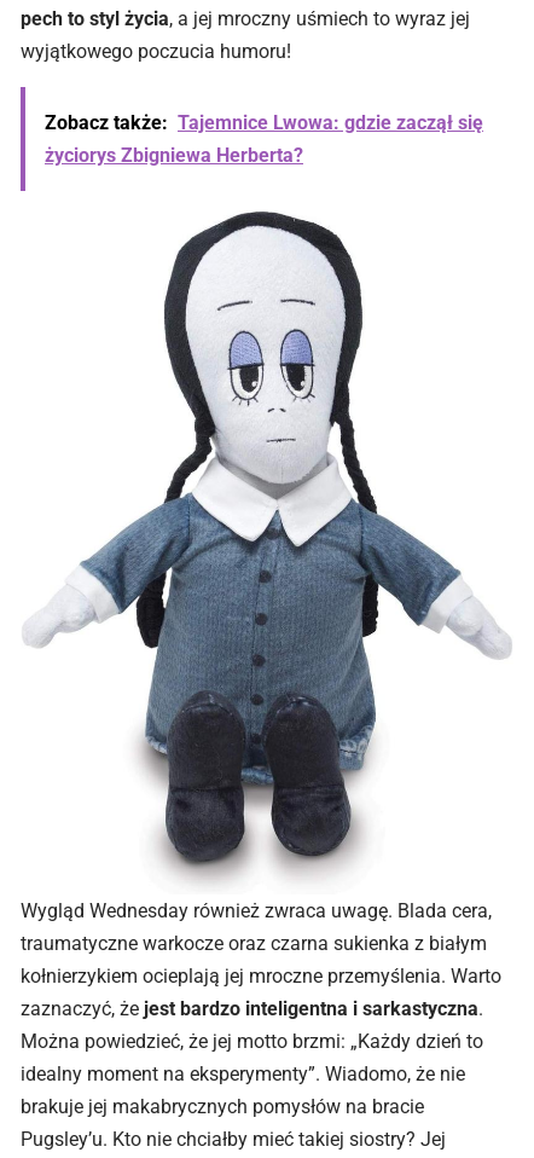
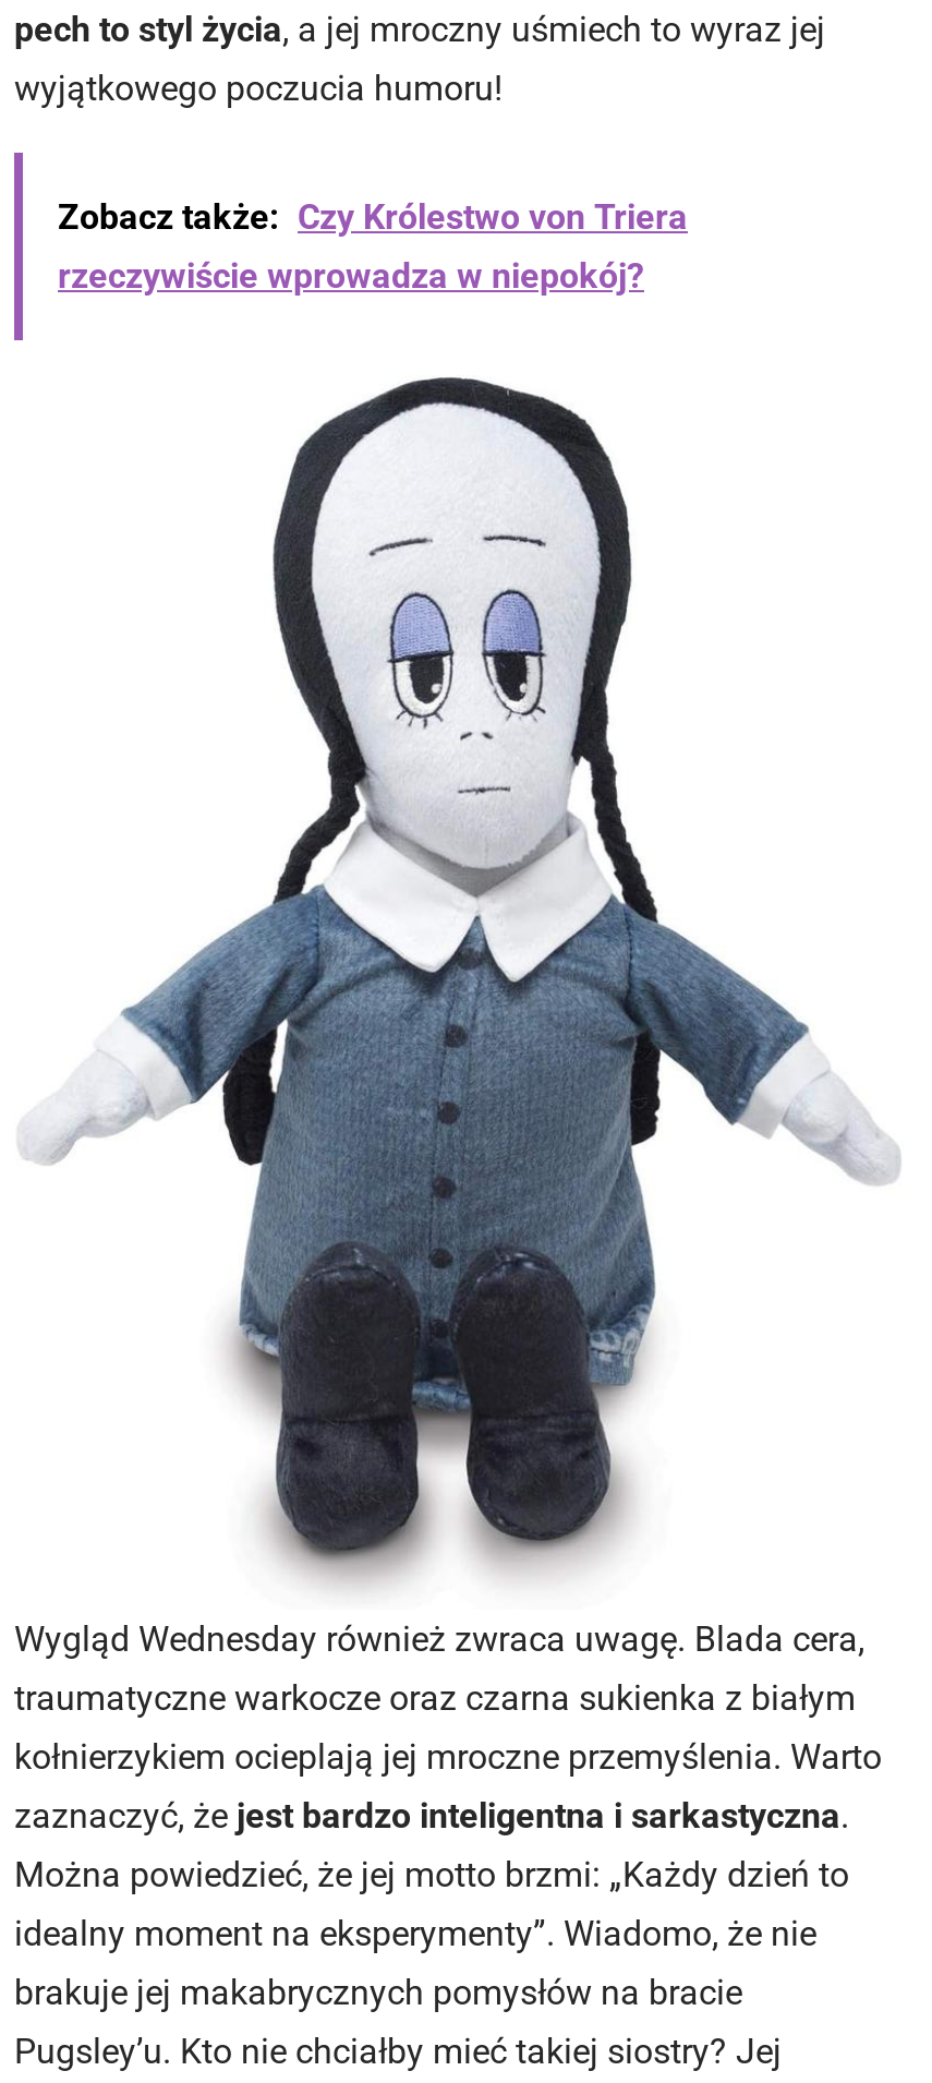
[45,111,483,167] Zobacz także: Tajemnice Lwowa: gdzie zaczął się | życiorys Zbigniewa Herberta? -> [58,197,688,297] Zobacz także: Czy Królestwo von Triera | rzeczywiście wprowadza w niepokój?

